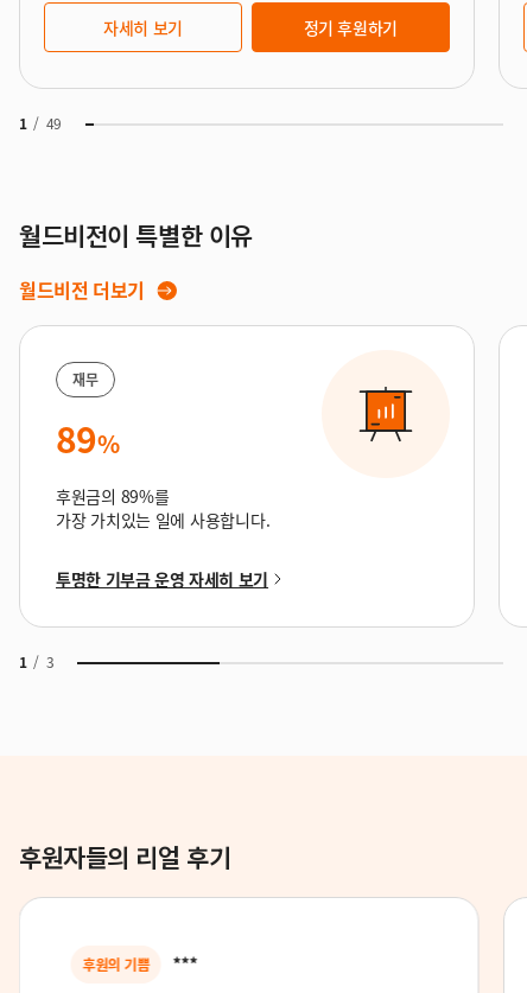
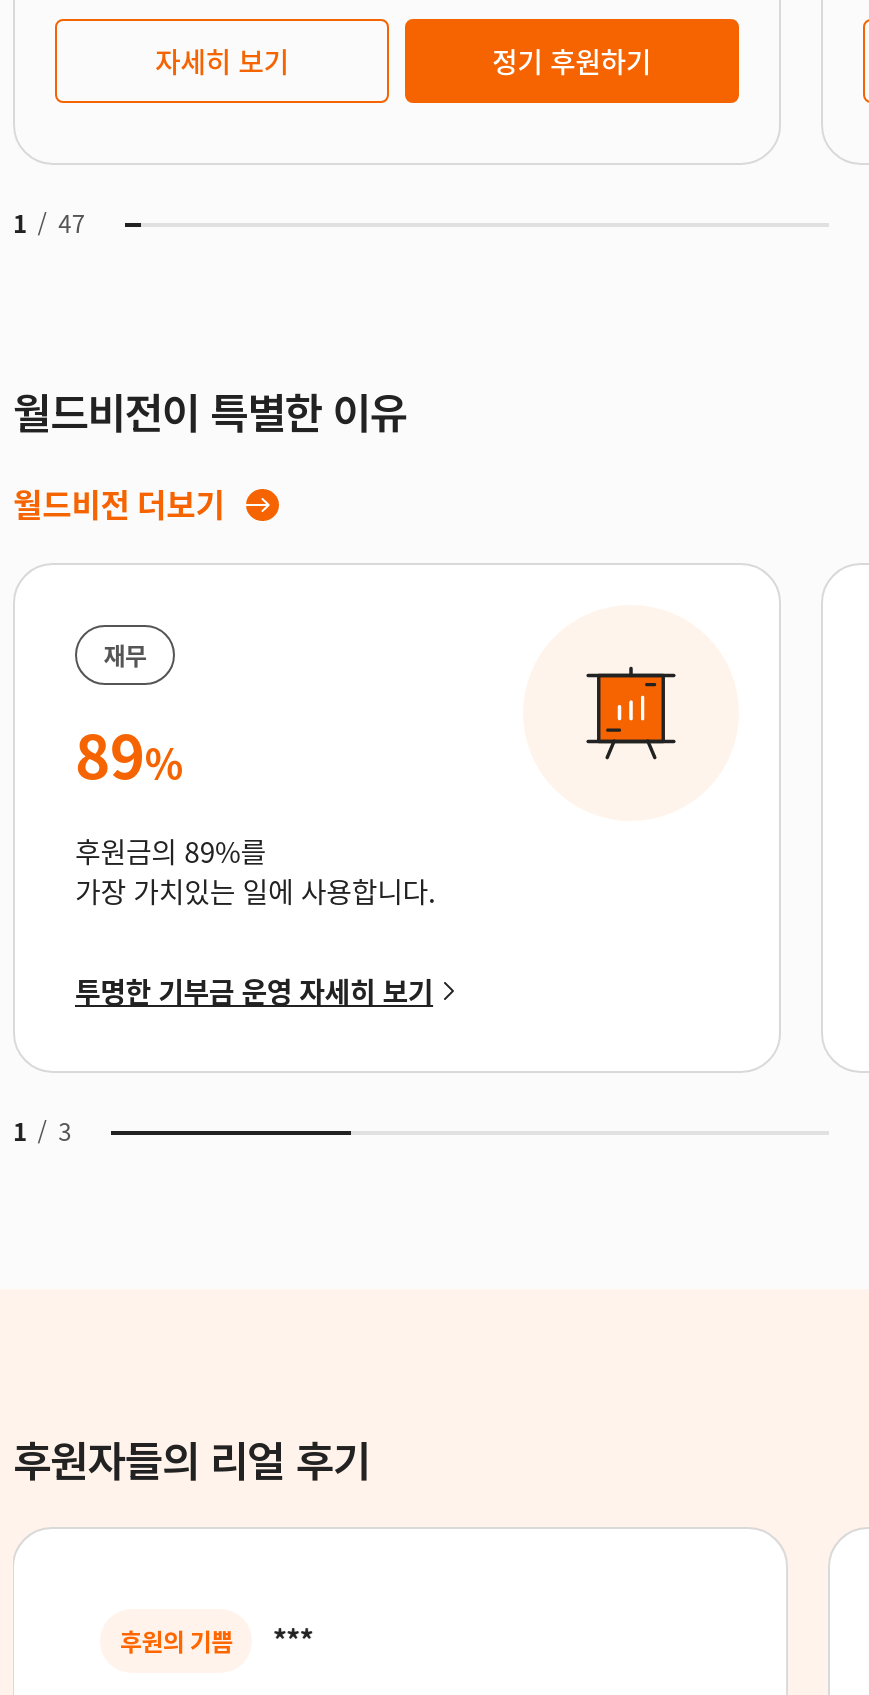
[19,113,62,133] 1 / 49 -> [13,205,85,239] 1 / 47

